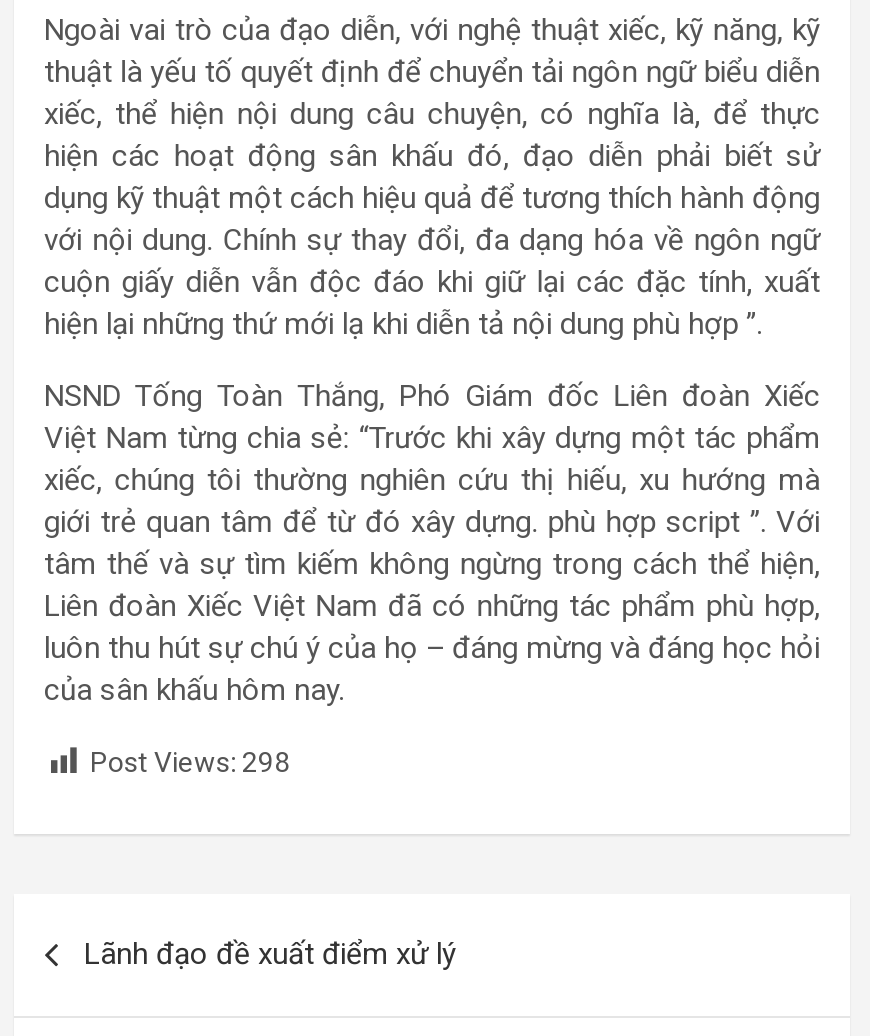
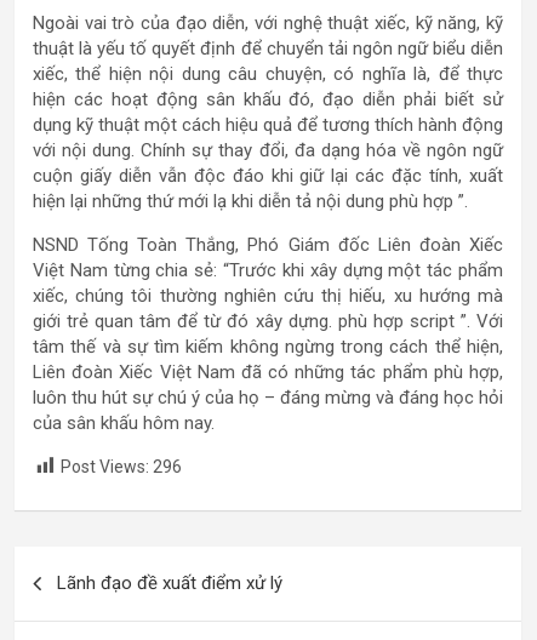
[90,746,290,778] Post Views: 298 -> [61,457,182,476] Post Views: 296

